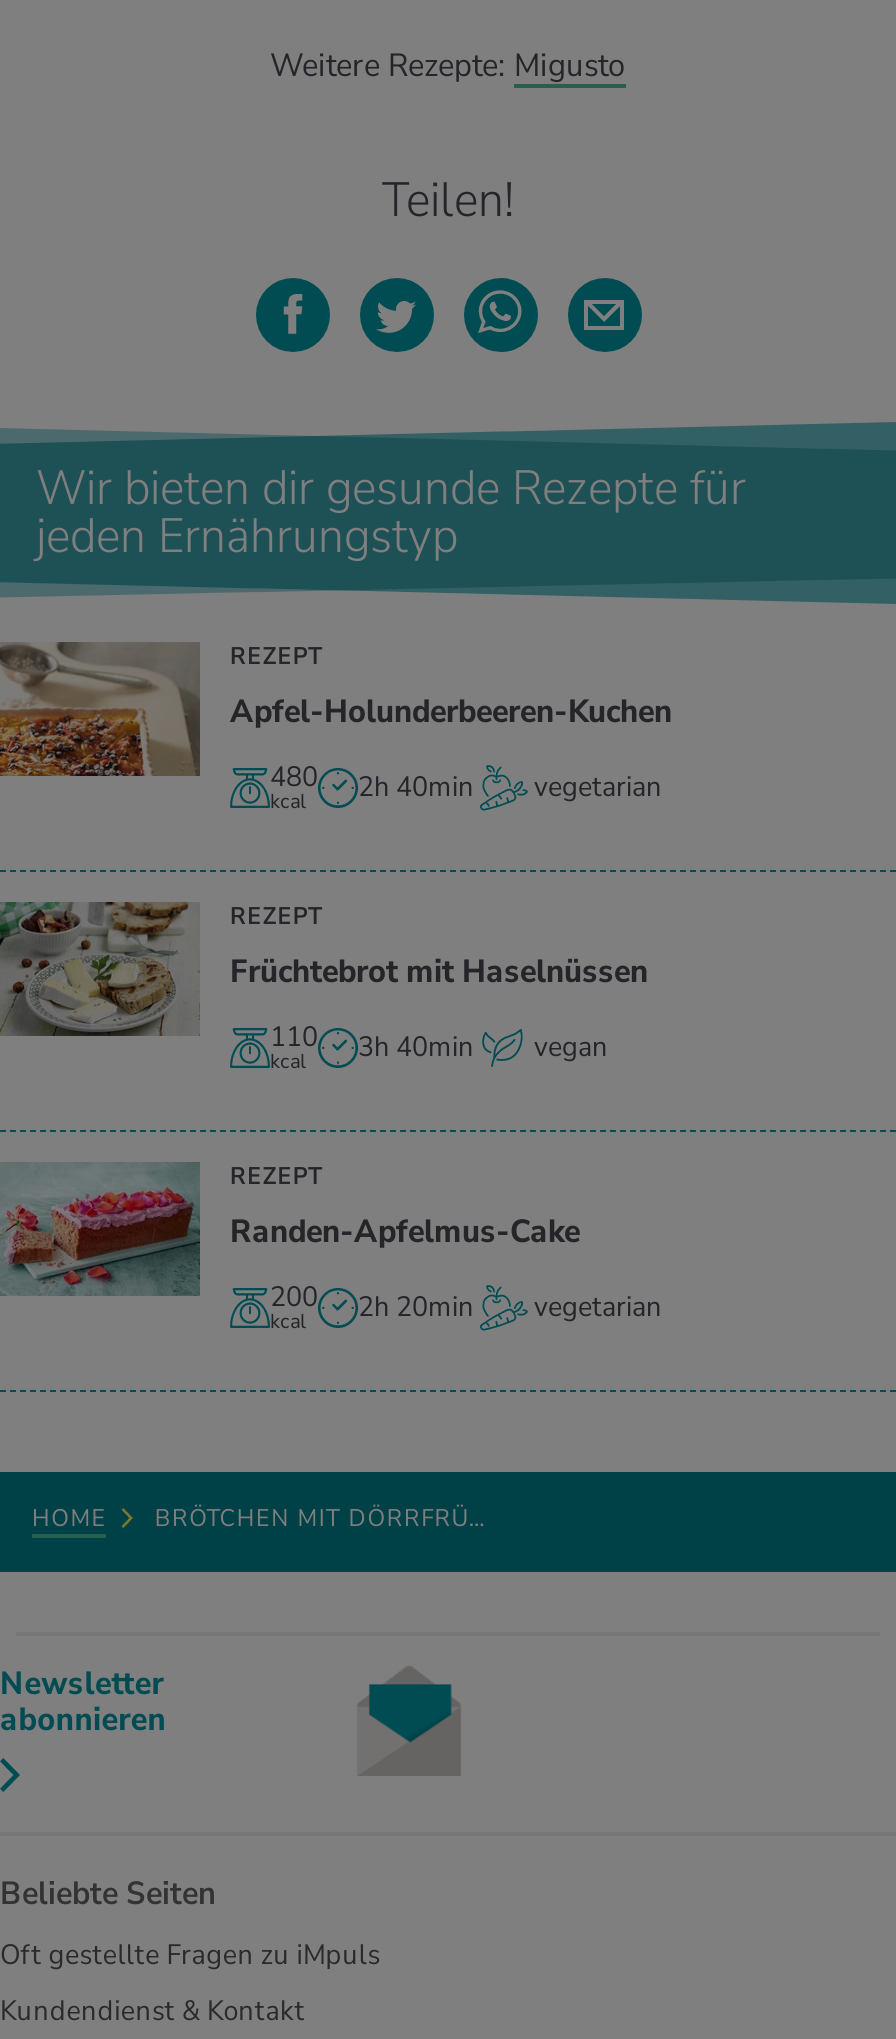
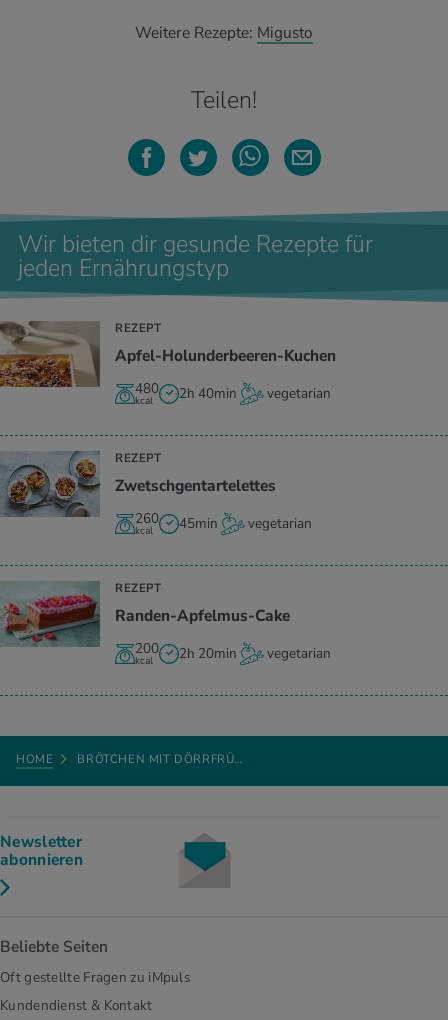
[6,900,648,1038] [image] | Früchtebrot mit Haselnüssen -> [3,451,276,518] [image] | Zwetschgentartelettes
[270,1017,318,1055] 110 -> [135,509,159,528] 260
[358,1027,608,1065] 3h 40min | vegan -> [179,514,312,533] 45min | vegetarian

